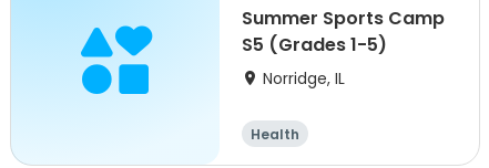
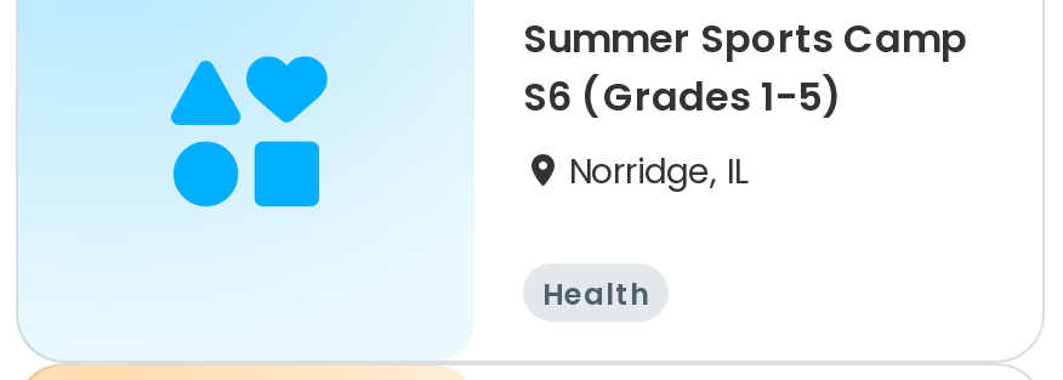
[242,32,387,57] S5 (Grades 1-5) -> [523,69,841,125] S6 (Grades 1-5)

